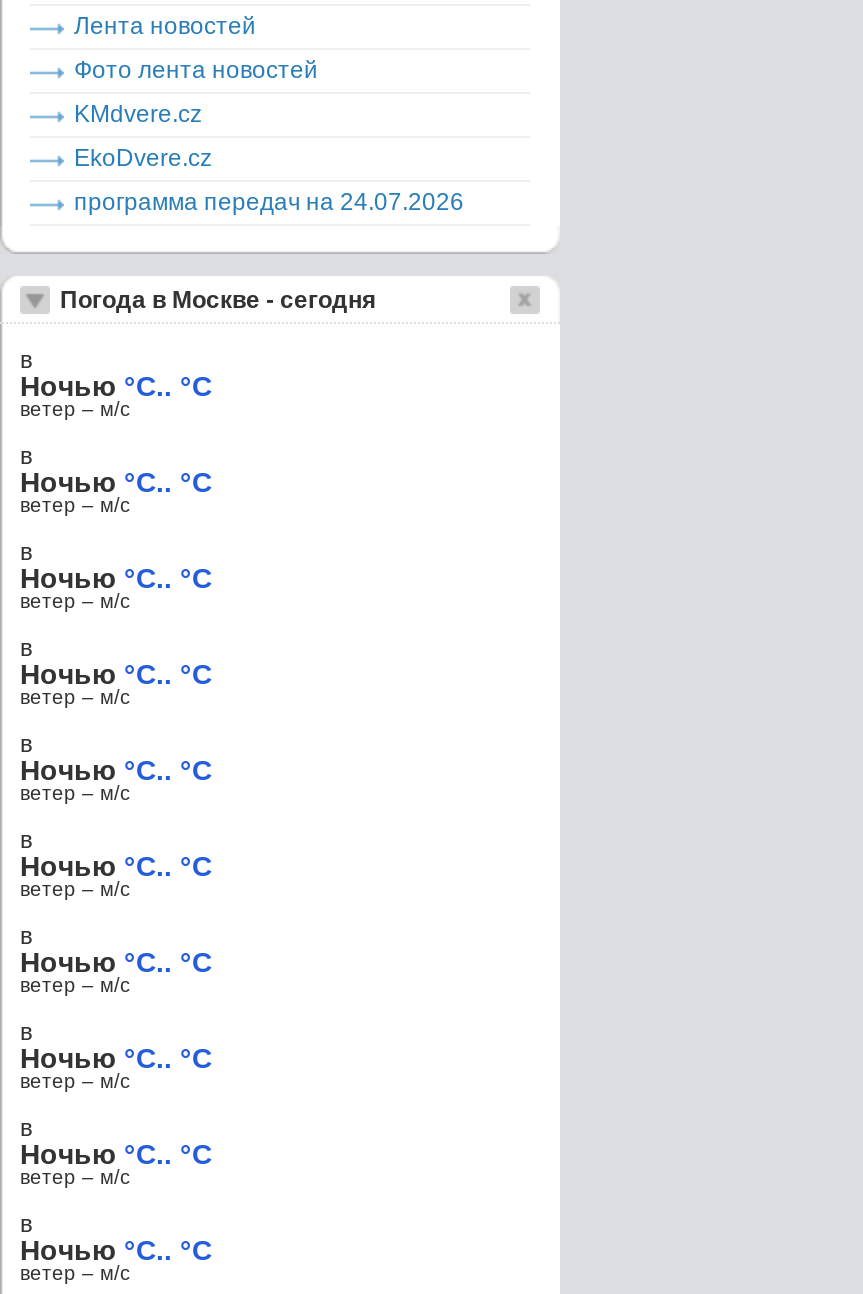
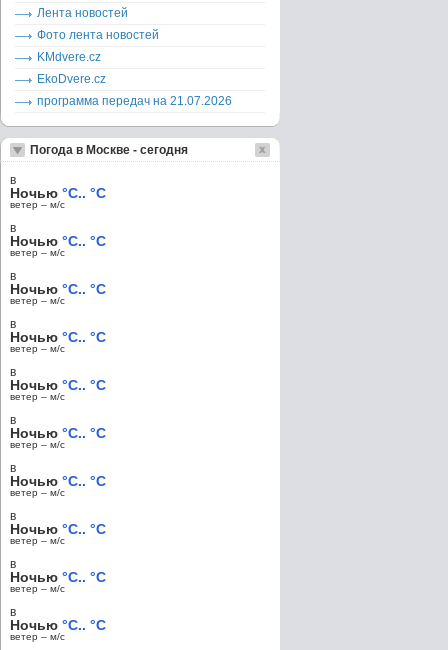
[74,188,464,216] программа передач на 24.07.2026 -> [37,94,232,108] программа передач на 21.07.2026

